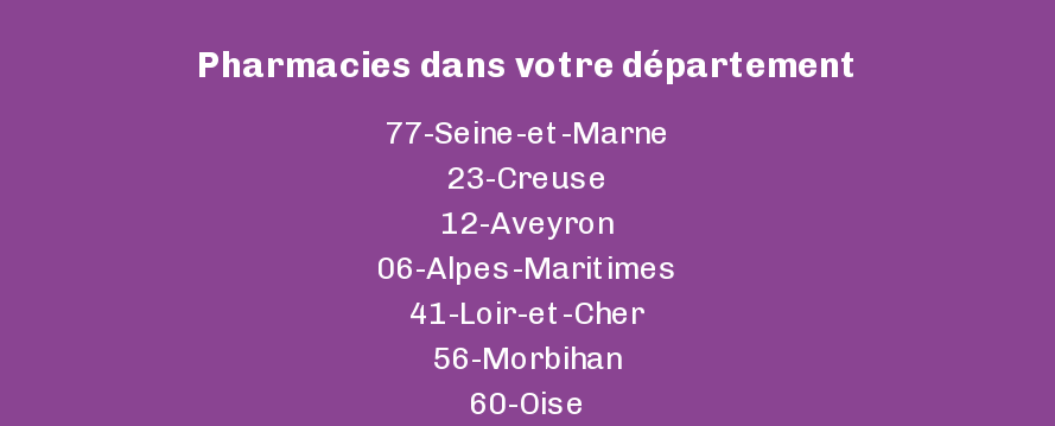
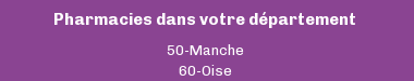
[376,115,678,376] 77-Seine-et-Marne | 23-Creuse | 12-Aveyron | 06-Alpes-Maritimes | 41-Loir-et-Cher | 56-Morbihan -> [166,42,243,58] 50-Manche

